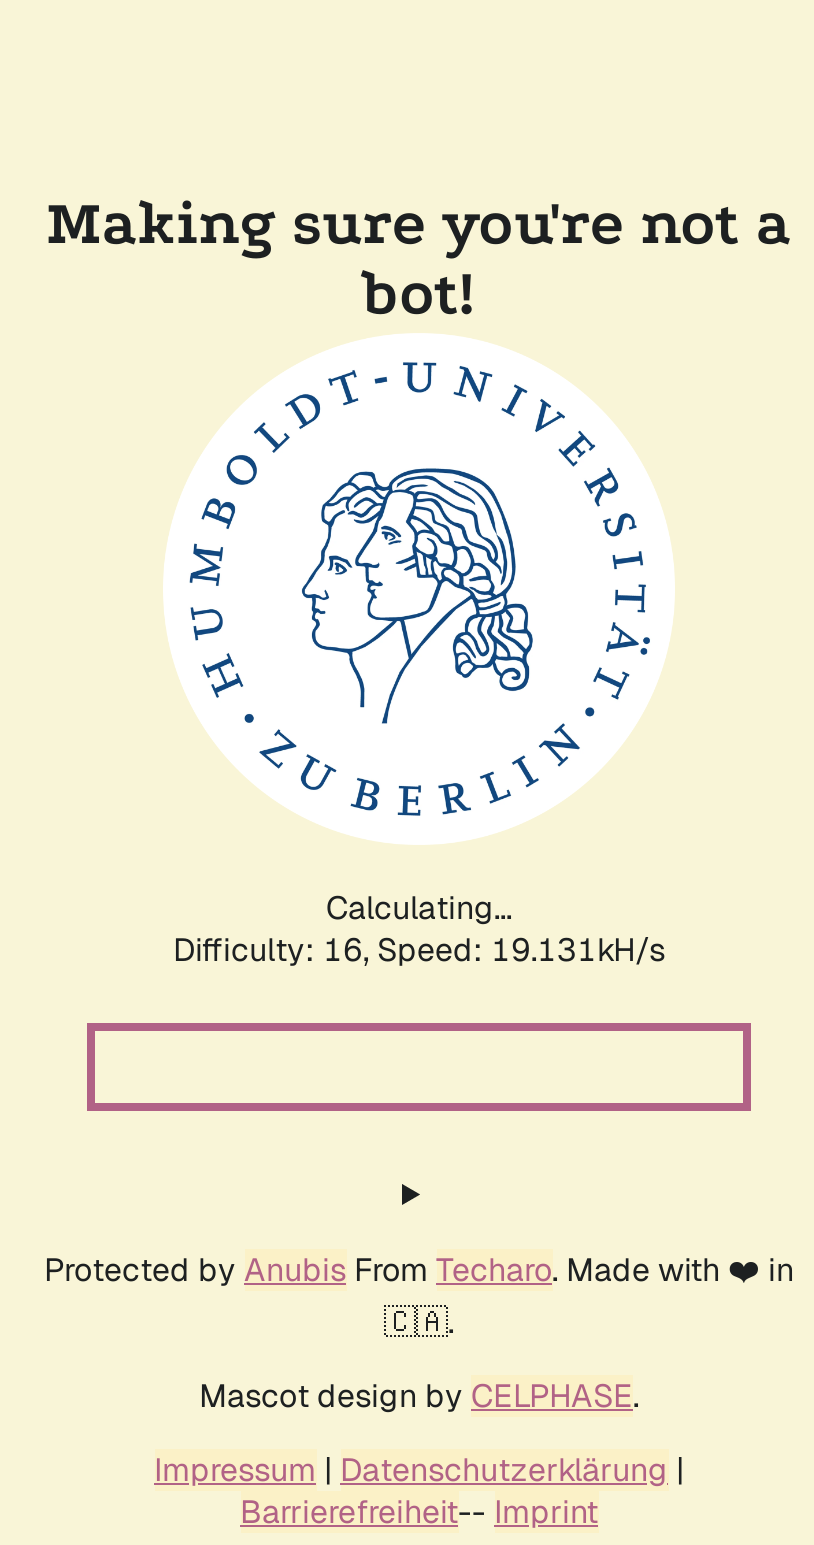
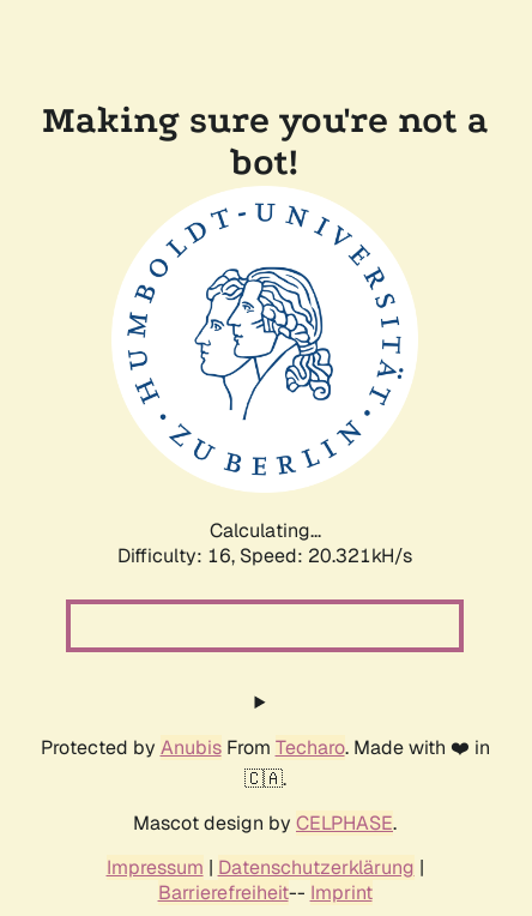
[173,929,665,971] Difficulty: 16, Speed: 19.131kH/s -> [117,543,412,568] Difficulty: 16, Speed: 20.321kH/s

